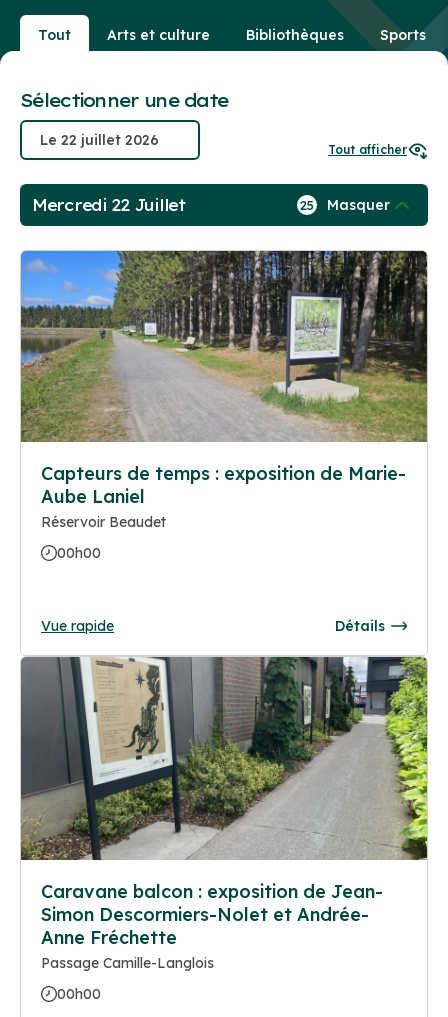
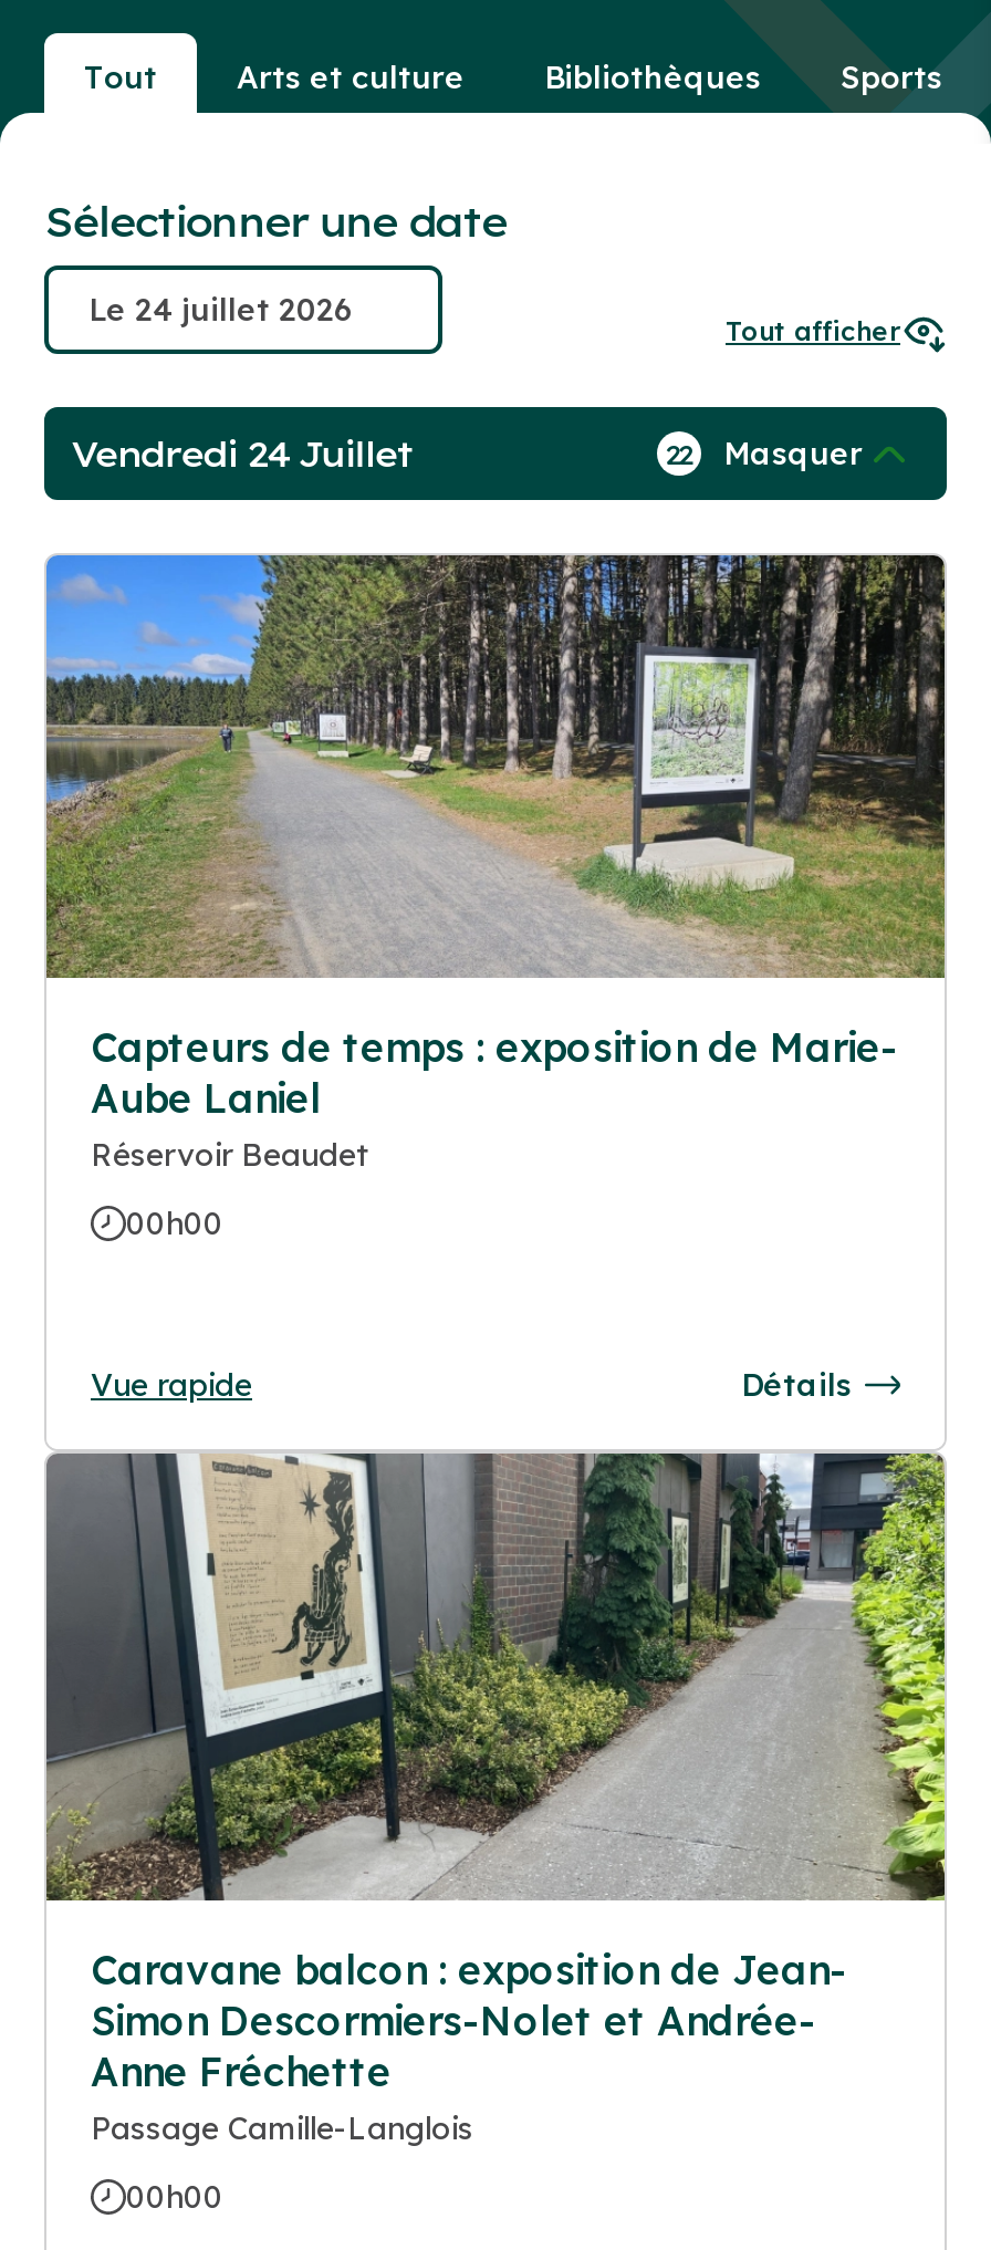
[32,195,186,215] Mercredi 22 Juillet -> [71,432,413,476] Vendredi 24 Juillet
[300,196,390,214] 25 Masquer -> [665,434,863,474] 22 Masquer

